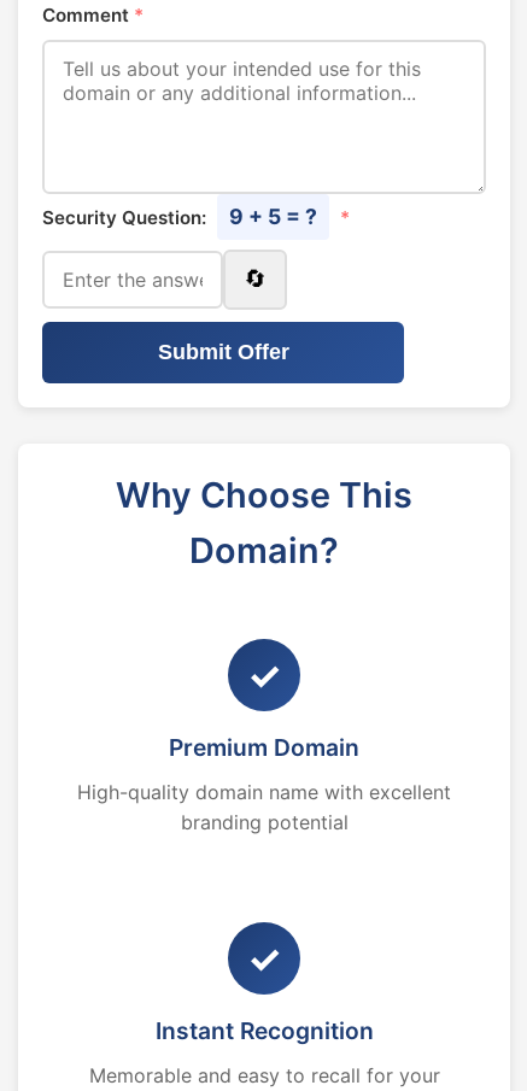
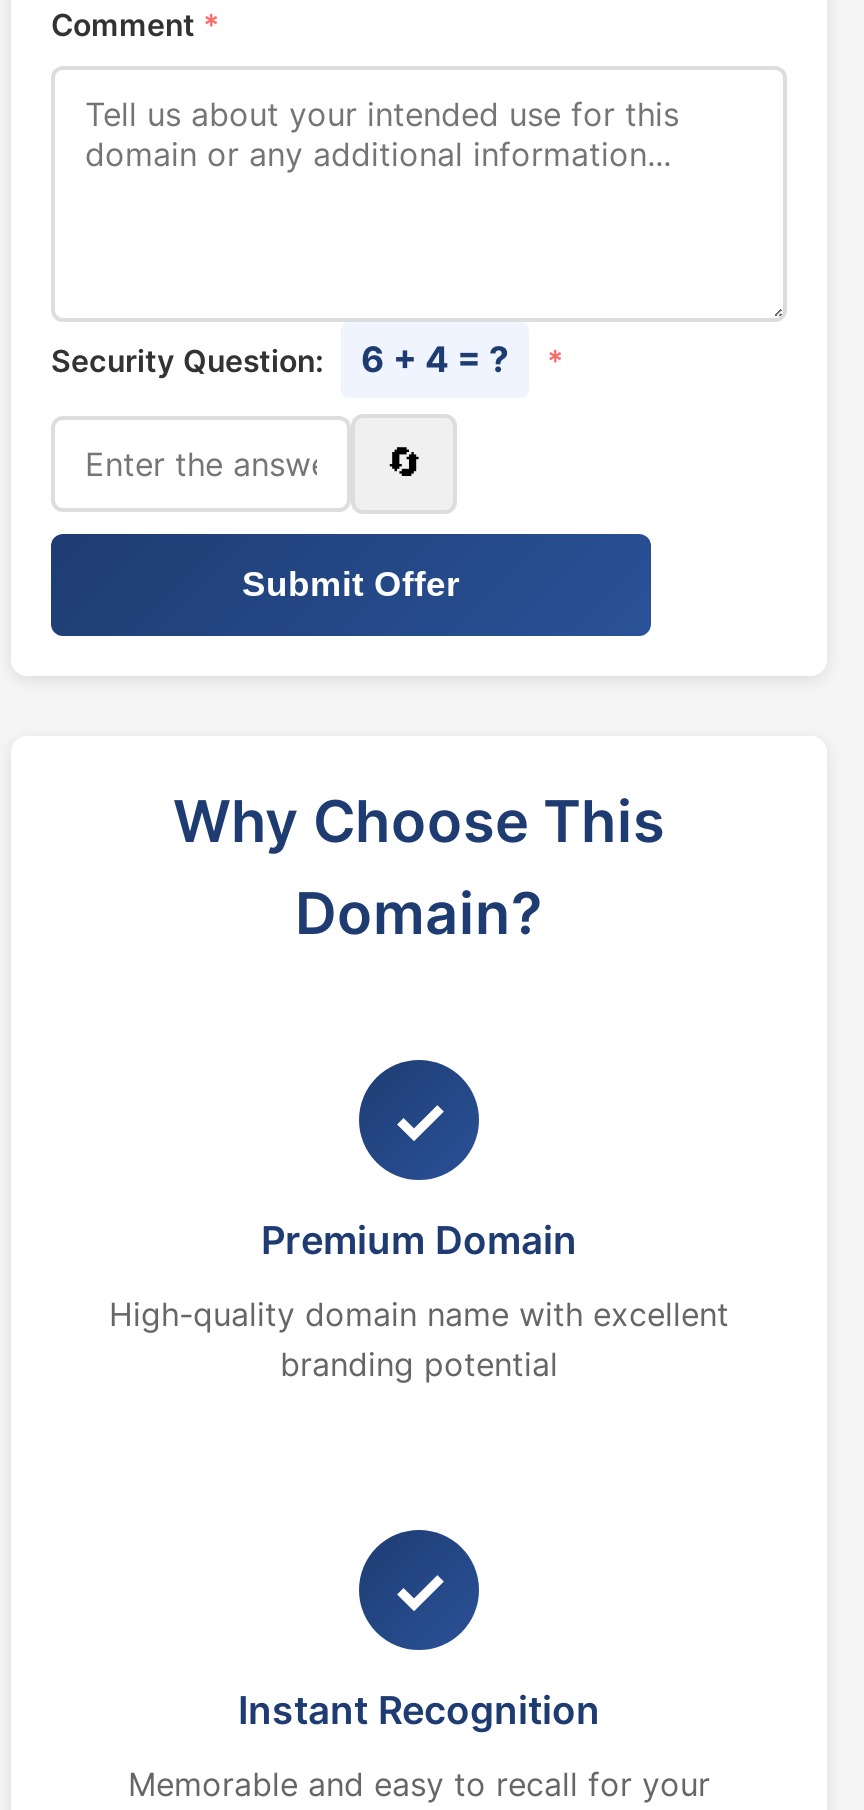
[229,204,317,229] 9 + 5 = ? -> [361,338,509,380] 6 + 4 = ?

